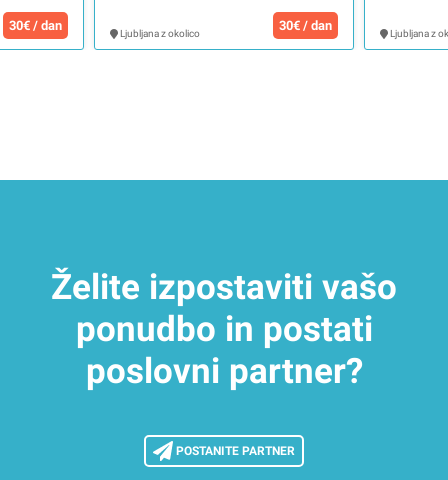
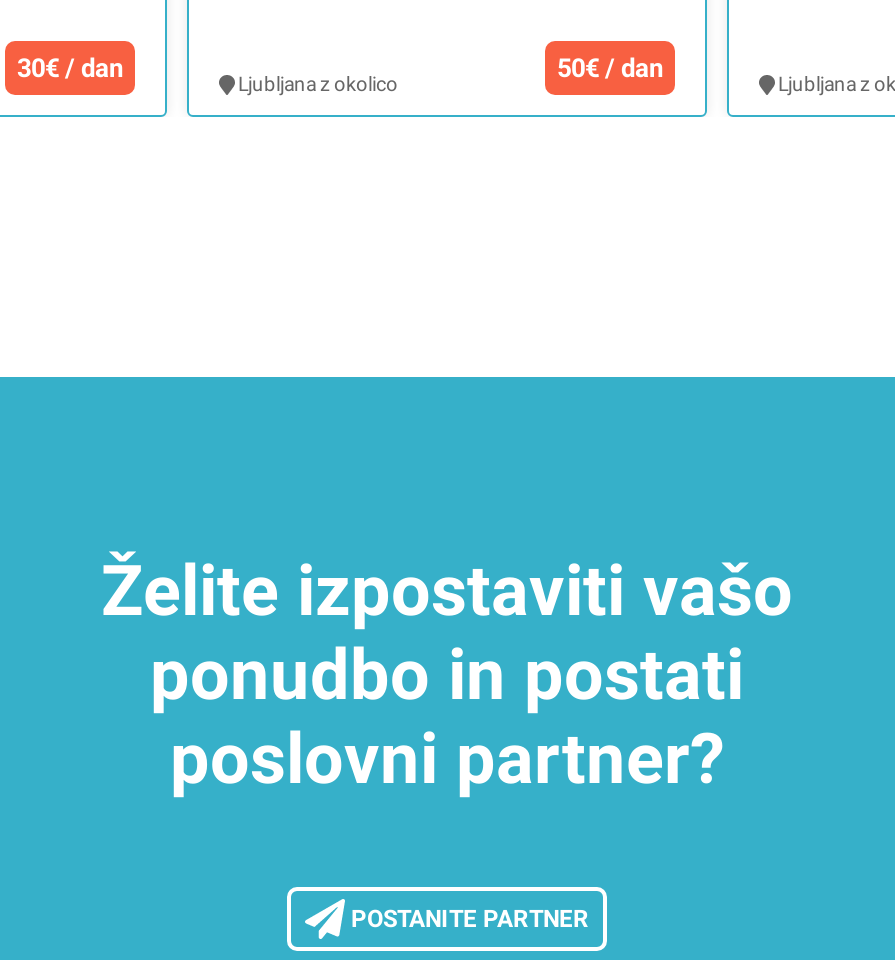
[279,18,332,33] 30€ / dan -> [557,54,663,84] 50€ / dan

